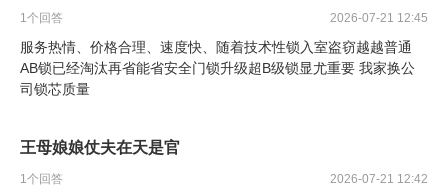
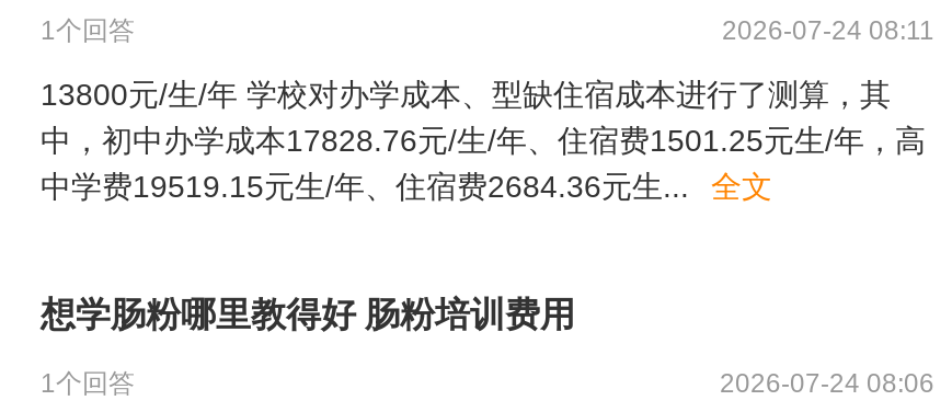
[330,11,428,25] 2026-07-21 12:45 -> [722,15,934,46] 2026-07-24 08:11
[20,39,415,97] 服务热情、价格合理、速度快、随着技术性锁入室盗窃越越普通 | AB锁已经淘汰再省能省安全门锁升级超B级锁显尤重要 我家换公 | 司锁芯质量 -> [41,77,926,204] 13800元/生/年 学校对办学成本、型缺住宿成本进行了测算，其 | 中，初中办学成本17828.76元/生/年、住宿费1501.25元生/年，高 | 中学费19519.15元生/年、住宿费2684.36元生... | 全文
[20,139,180,156] 王母娘娘仗夫在天是官 -> [41,296,575,333] 想学肠粉哪里教得好 肠粉培训费用
[330,172,428,186] 2026-07-21 12:42 -> [720,368,934,399] 2026-07-24 08:06

